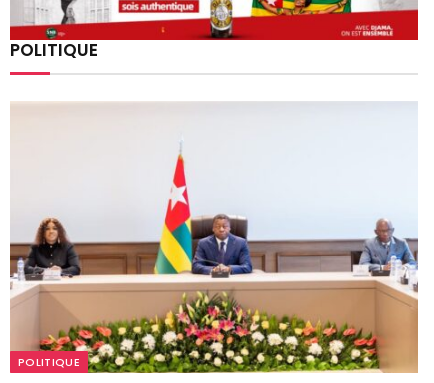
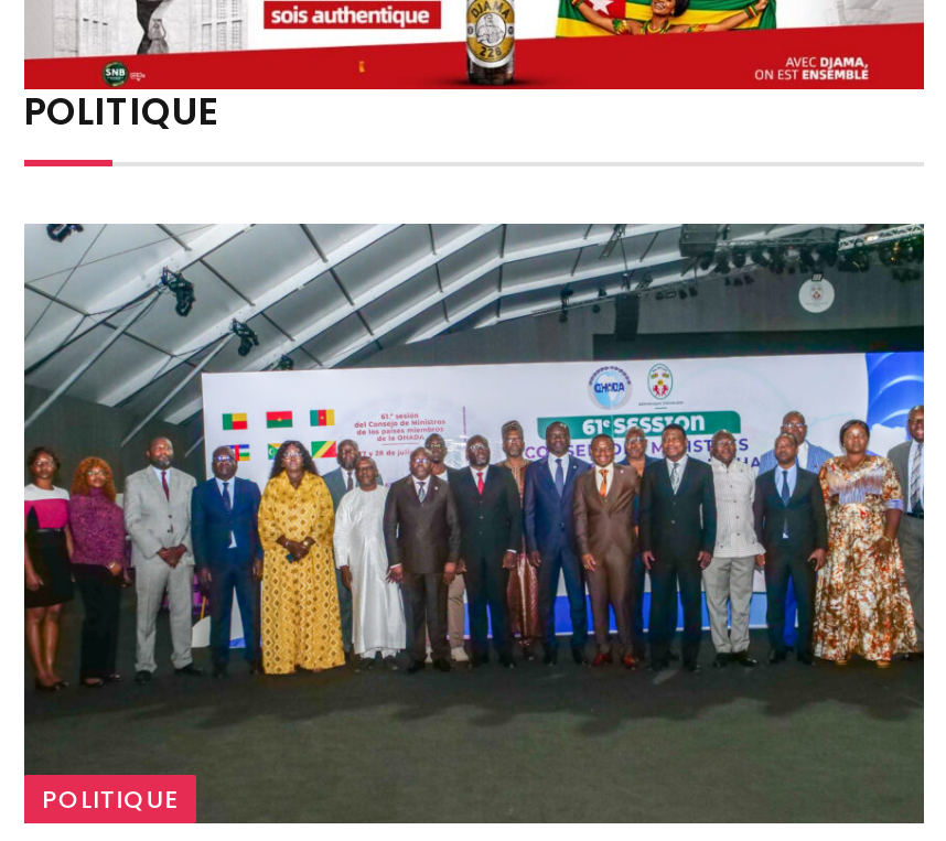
[9,101,419,374] [image] -> [22,220,926,827] [image]

